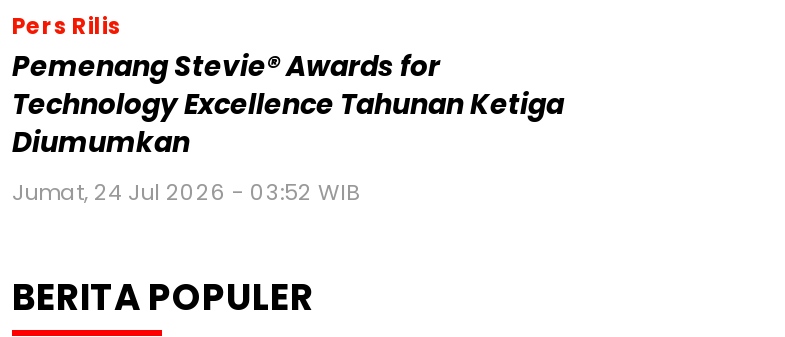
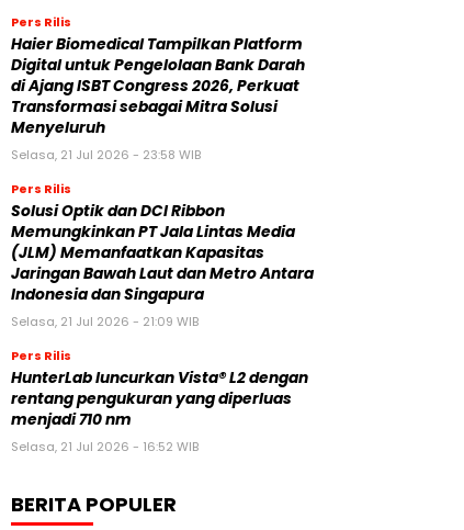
[12,47,564,207] Pemenang Stevie® Awards for | Technology Excellence Tahunan Ketiga | Diumumkan | Jumat, 24 Jul 2026 - 03:52 WIB -> [11,34,314,455] Haier Biomedical Tampilkan Platform | Digital untuk Pengelolaan Bank Darah | di Ajang ISBT Congress 2026, Perkuat | Transformasi sebagai Mitra Solusi | Menyeluruh | Selasa, 21 Jul 2026 - 23:58 WIB | Pers Rilis | Solusi Optik dan DCI Ribbon | Memungkinkan PT Jala Lintas Media | (JLM) Memanfaatkan Kapasitas | Jaringan Bawah Laut dan Metro Antara | Indonesia dan Singapura | Selasa, 21 Jul 2026 - 21:09 WIB | Pers Rilis | HunterLab luncurkan Vista® L2 dengan | rentang pengukuran yang diperluas | menjadi 710 nm | Selasa, 21 Jul 2026 - 16:52 WIB

